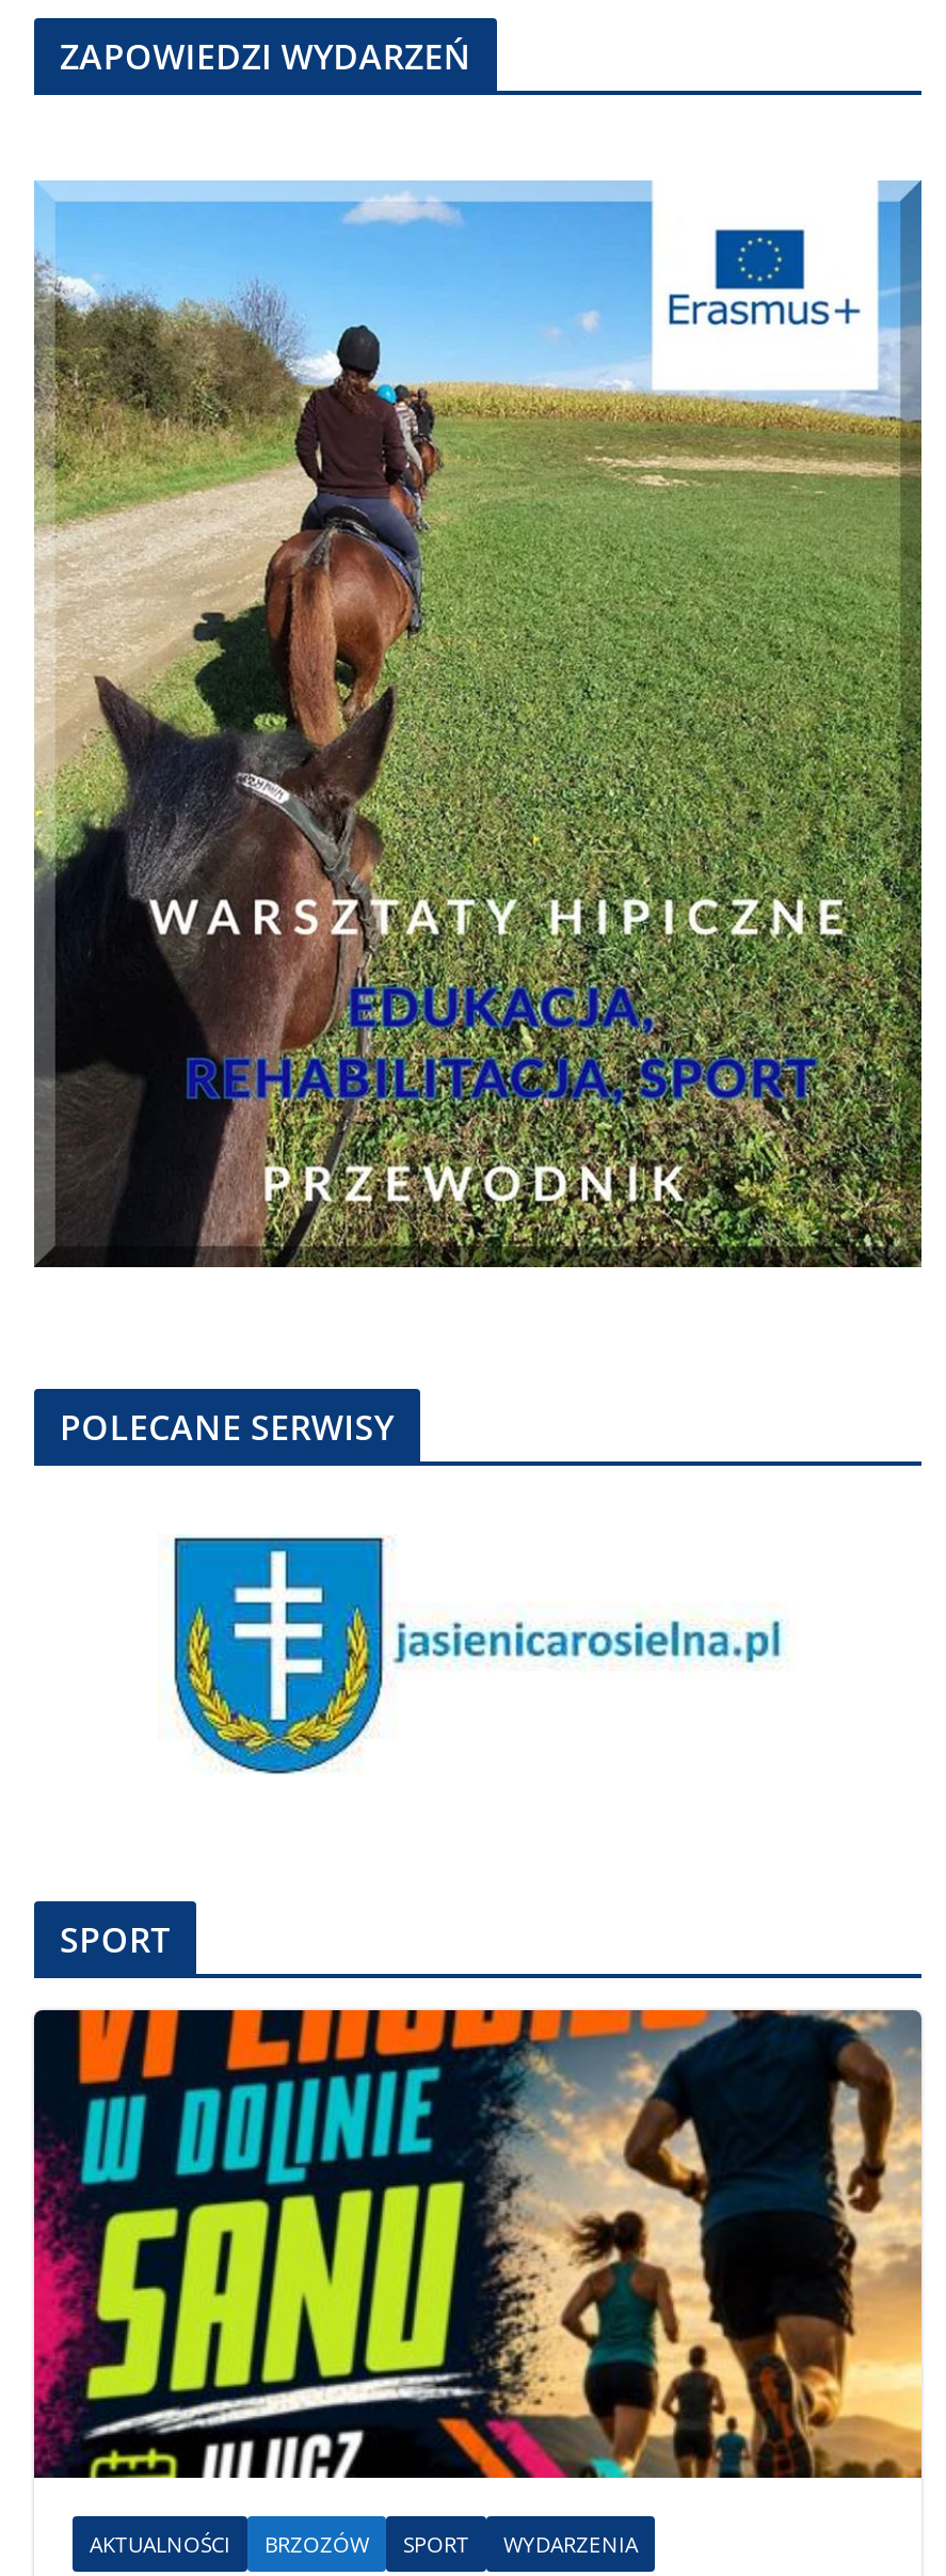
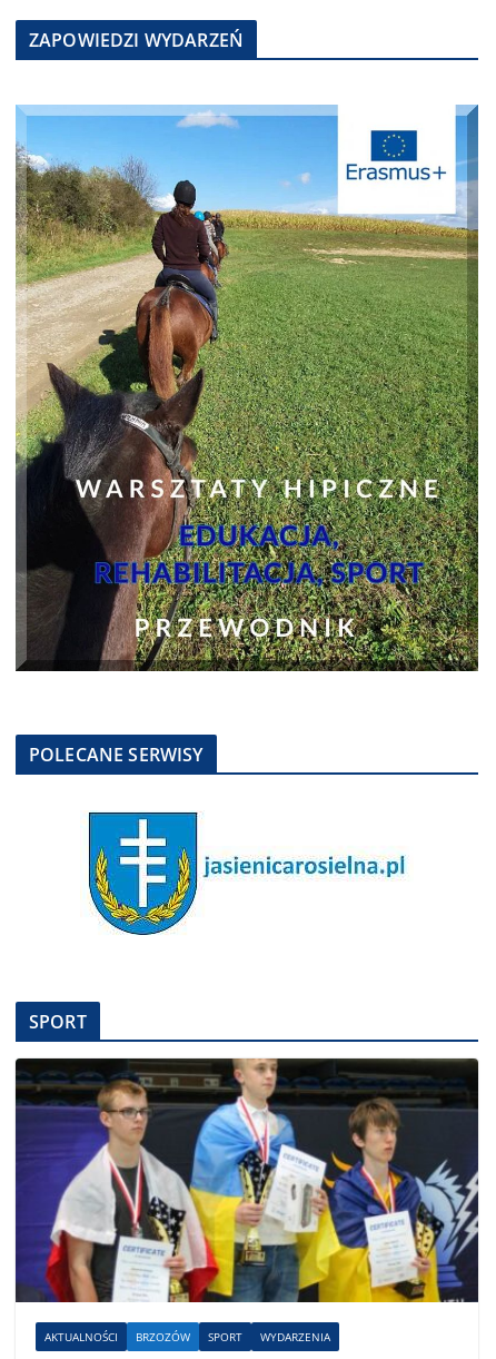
[32,2008,924,2480] [image] -> [14,1057,479,1303] [image]

